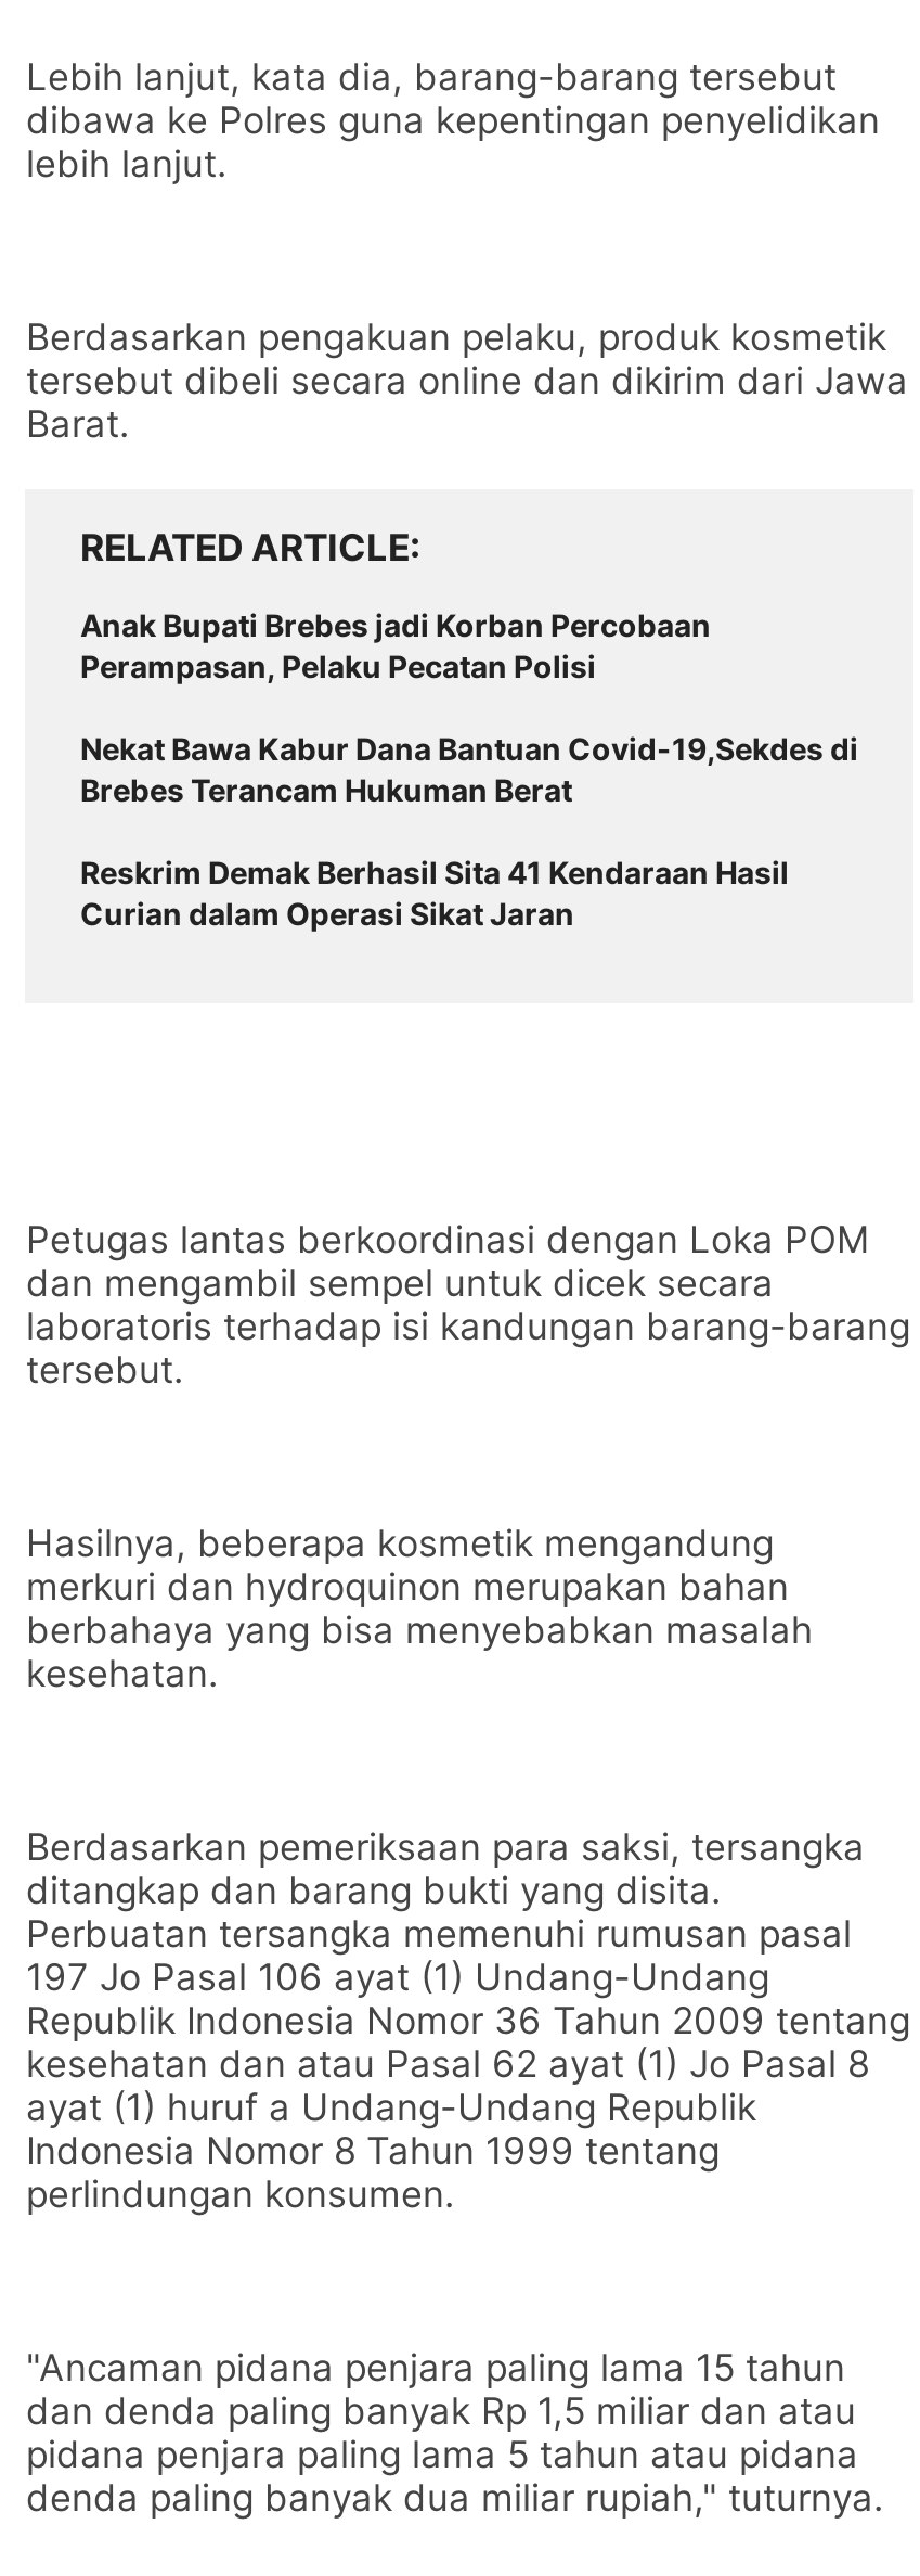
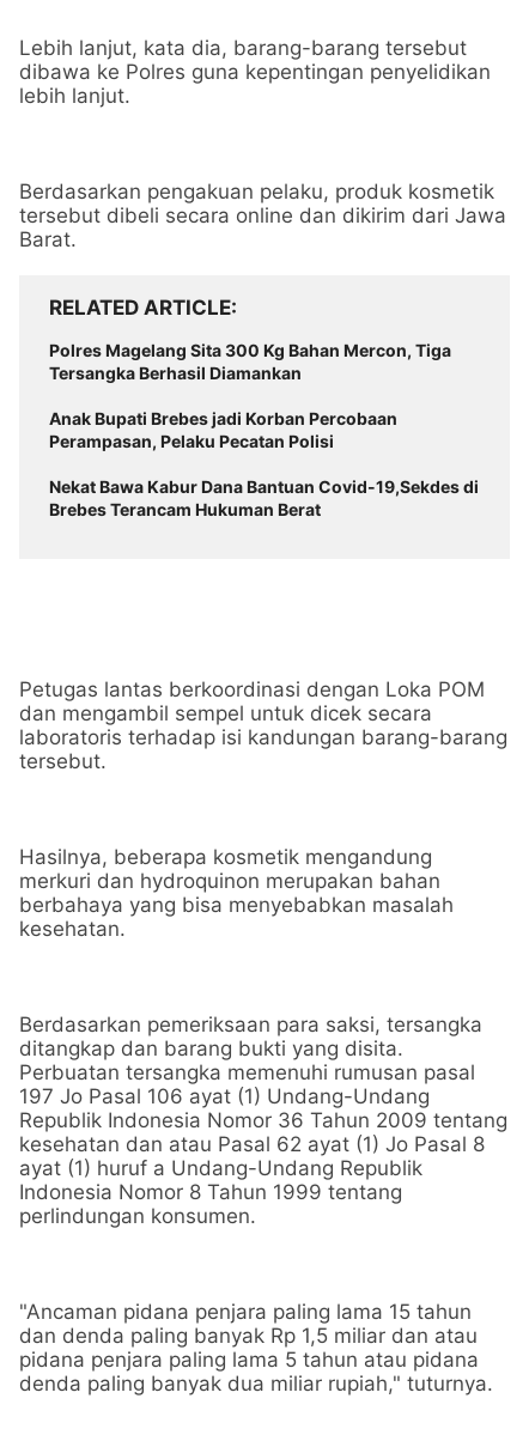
none -> [50,340,452,383] Polres Magelang Sita 300 Kg Bahan Mercon, Tiga | Tersangka Berhasil Diamankan
moved [80,606,858,808] -> [50,408,479,519]: Anak Bupati Brebes jadi Korban Percobaan | Perampasan, Pelaku Pecatan Polisi | Nekat Bawa Kabur Dana Bantuan Covid-19,Sekdes di | Brebes Terancam Hukuman Berat
[80,854,789,932] Reskrim Demak Berhasil Sita 41 Kendaraan Hasil | Curian dalam Operasi Sikat Jaran -> none

